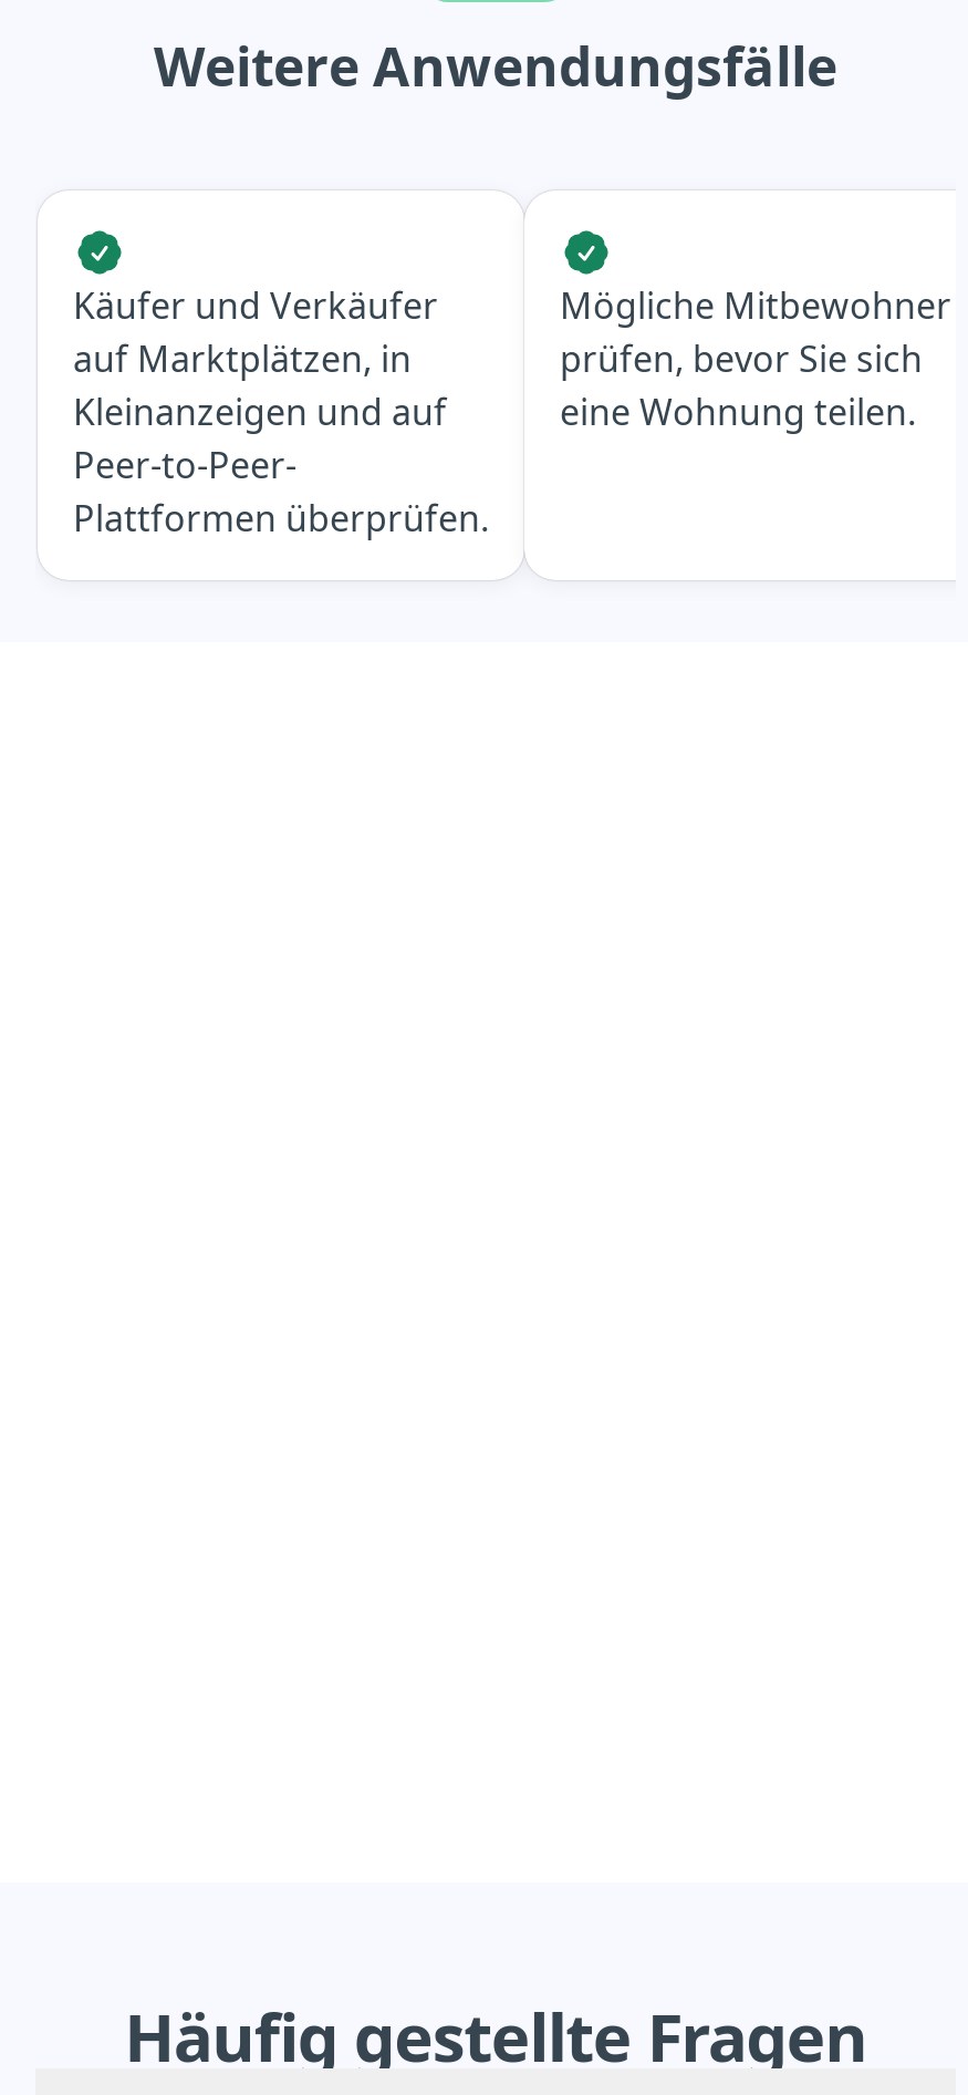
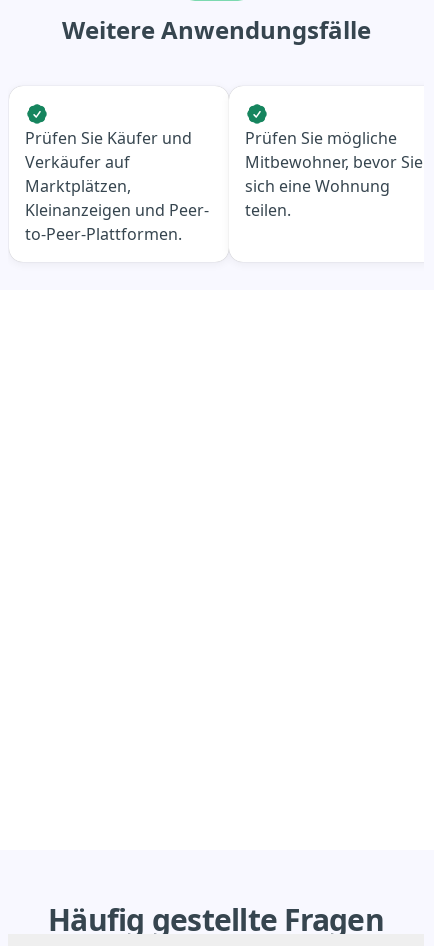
[73,281,489,543] Käufer und Verkäufer | auf Marktplätzen, in | Kleinanzeigen und auf | Peer-to-Peer- | Plattformen überprüfen. -> [25,127,209,245] Prüfen Sie Käufer und | Verkäufer auf | Marktplätzen, | Kleinanzeigen und Peer- | to-Peer-Plattformen.
[560,281,951,436] Mögliche Mitbewohner | prüfen, bevor Sie sich | eine Wohnung teilen. -> [245,127,423,221] Prüfen Sie mögliche | Mitbewohner, bevor Sie | sich eine Wohnung | teilen.

